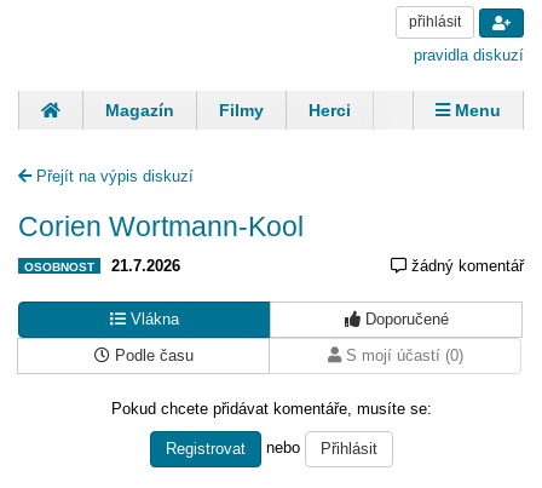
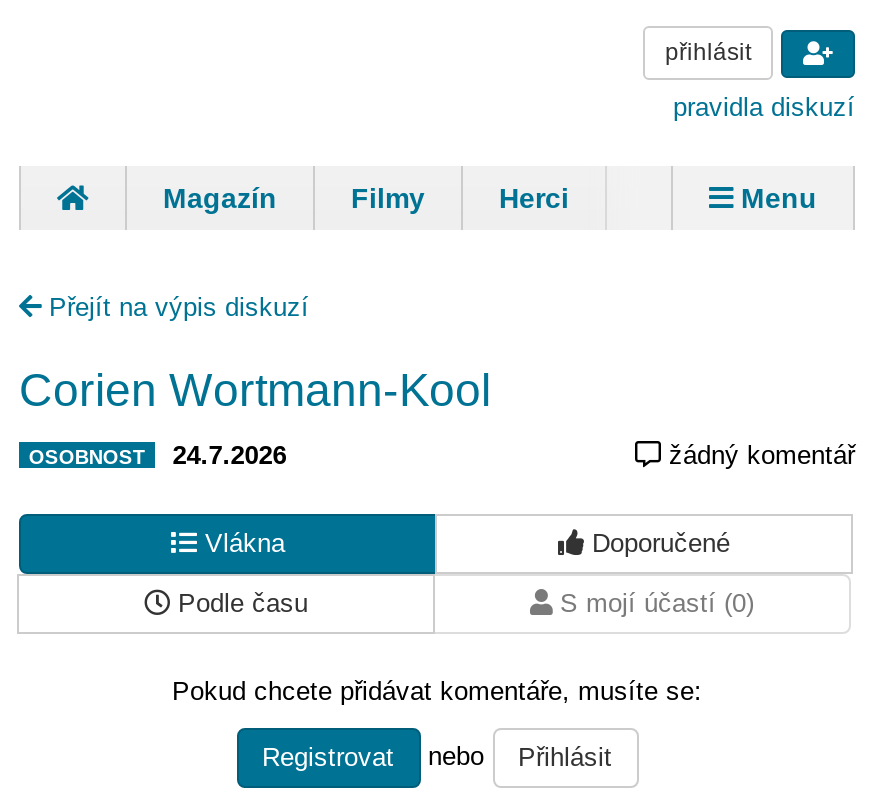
[24,257,180,275] OSOBNOST 21.7.2026 -> [29,440,287,470] OSOBNOST 24.7.2026

